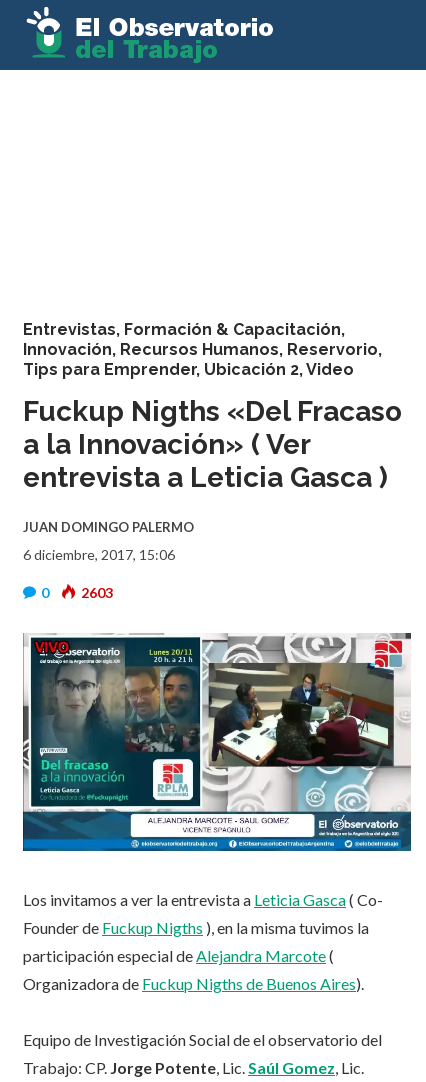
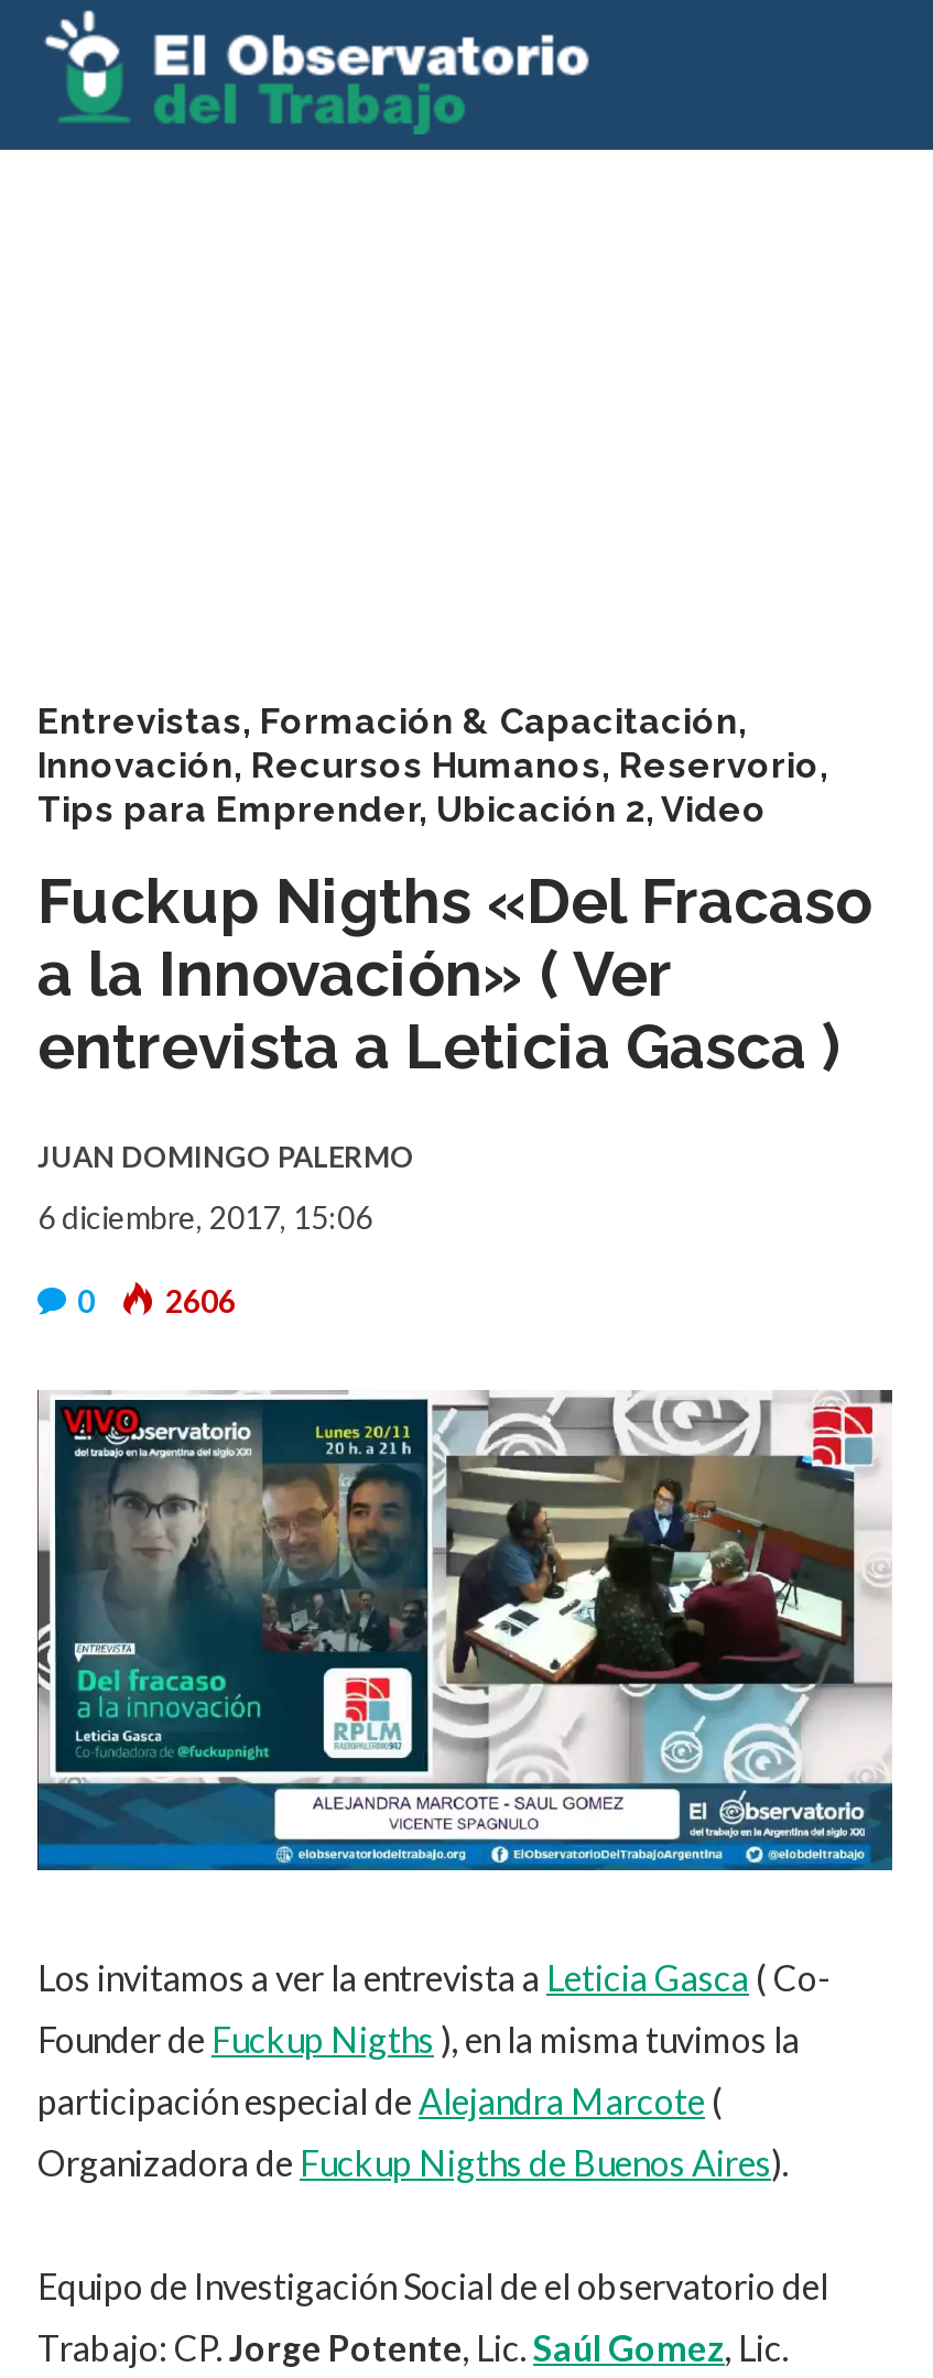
[41,584,113,601] 0 2603 -> [77,1282,236,1320] 0 2606

